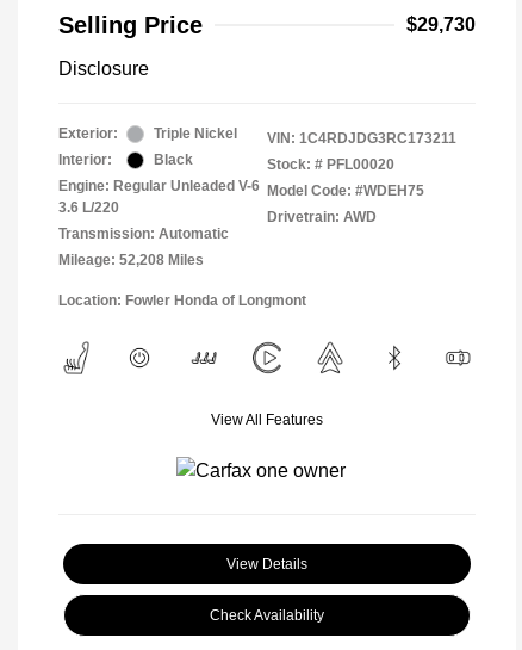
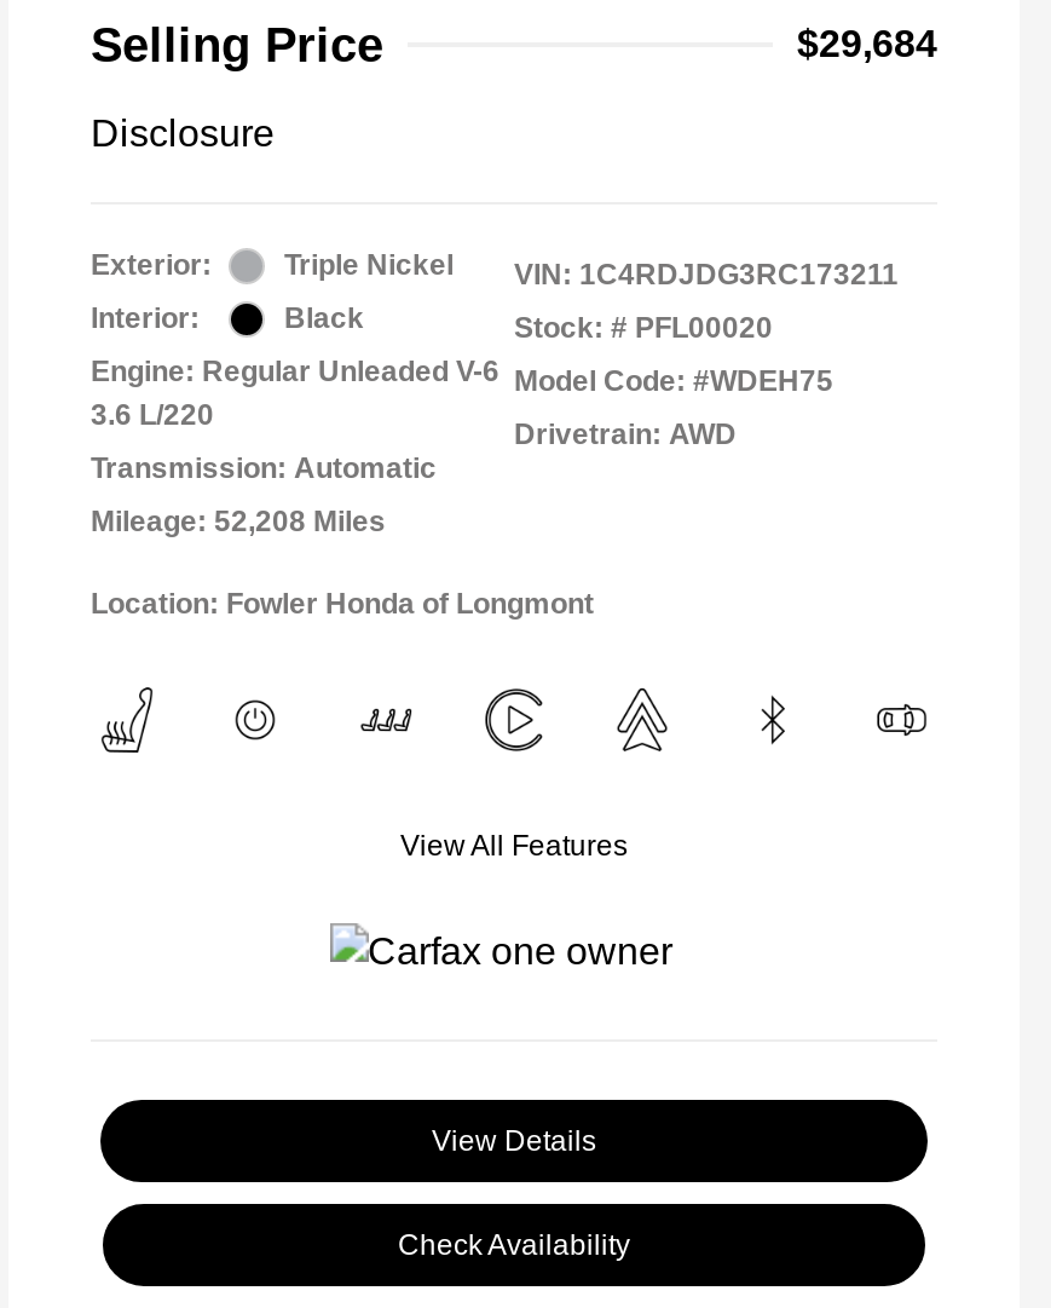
[406,15,476,35] $29,730 -> [797,24,937,65] $29,684

